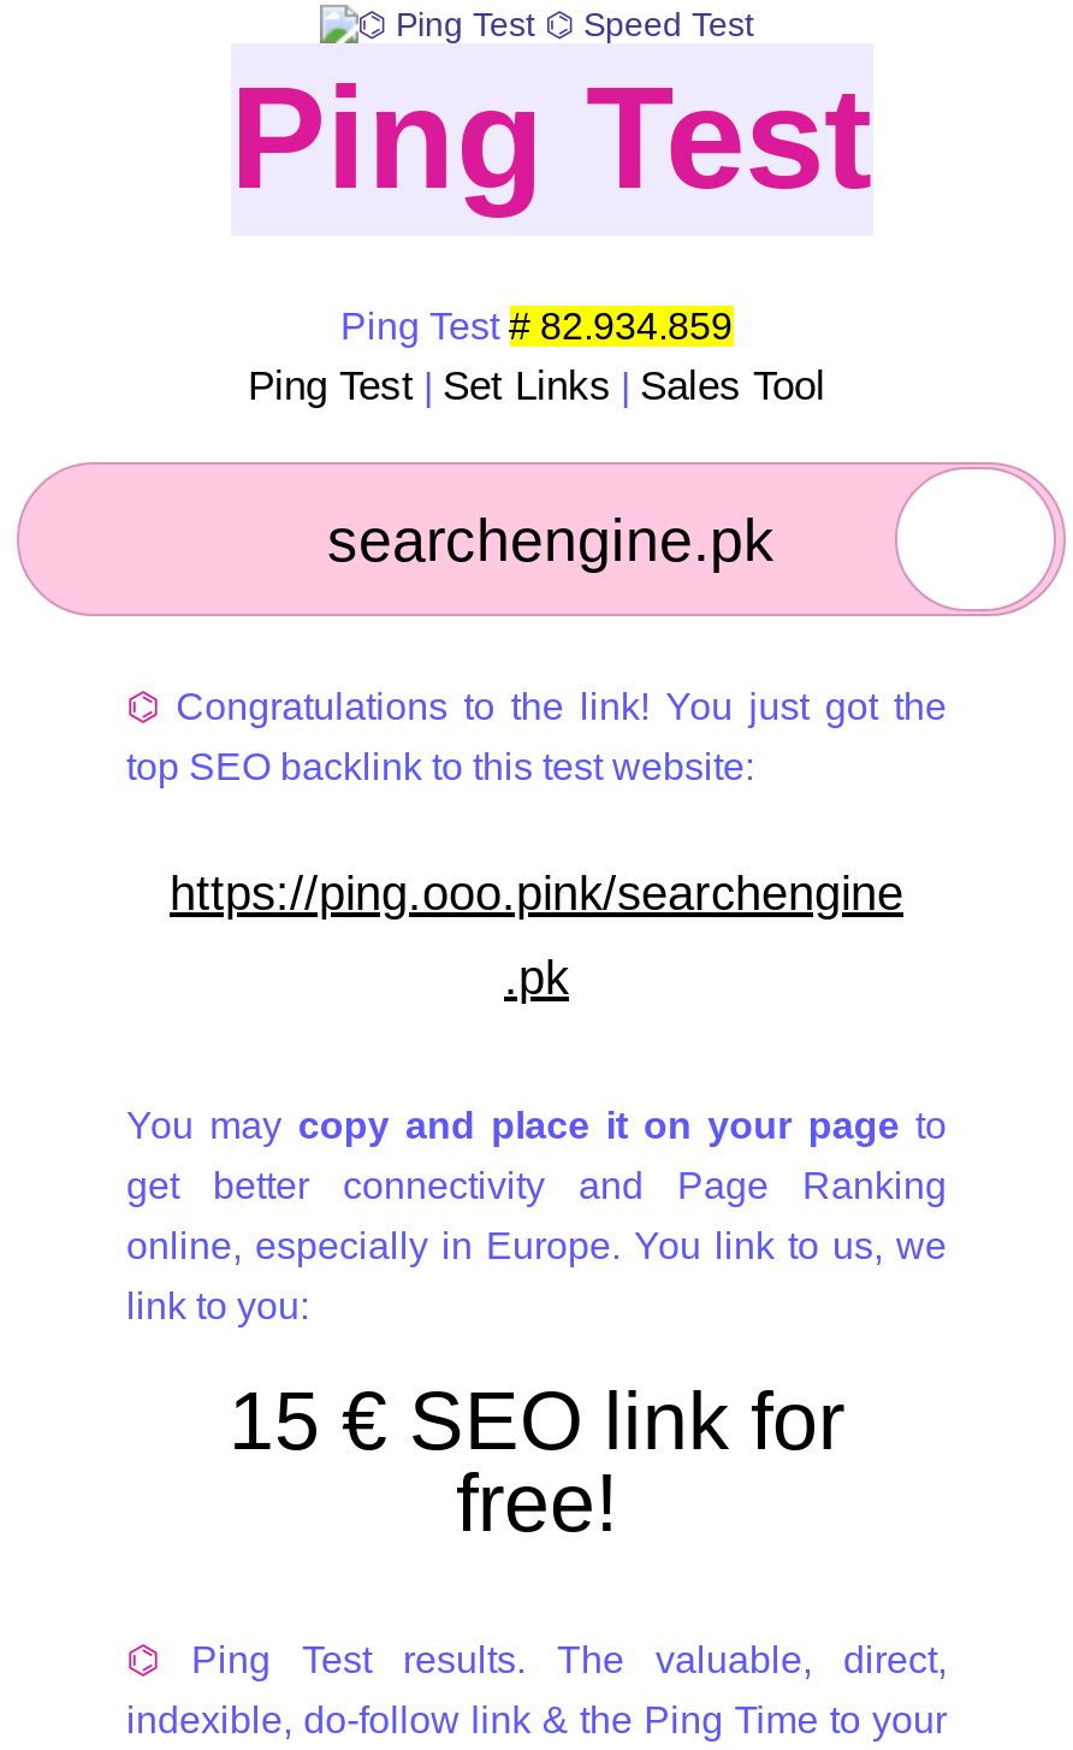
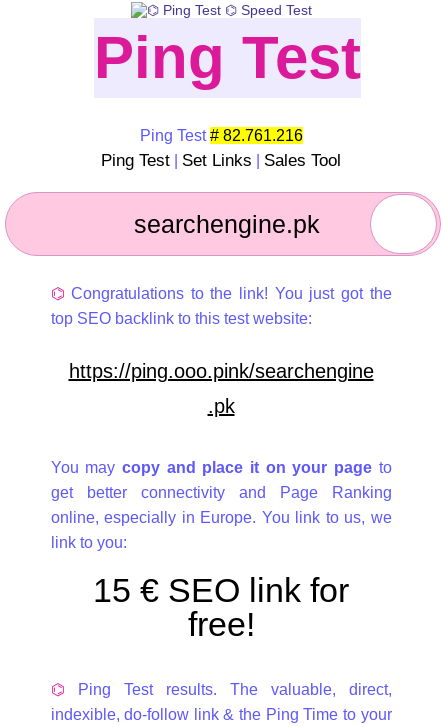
[340,306,733,347] Ping Test # 82.934.859 -> [139,127,302,144] Ping Test # 82.761.216

